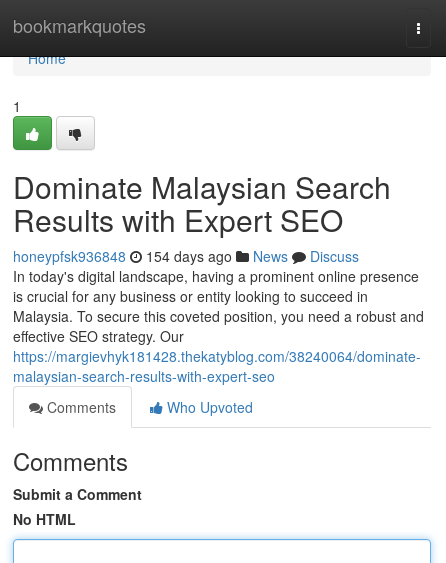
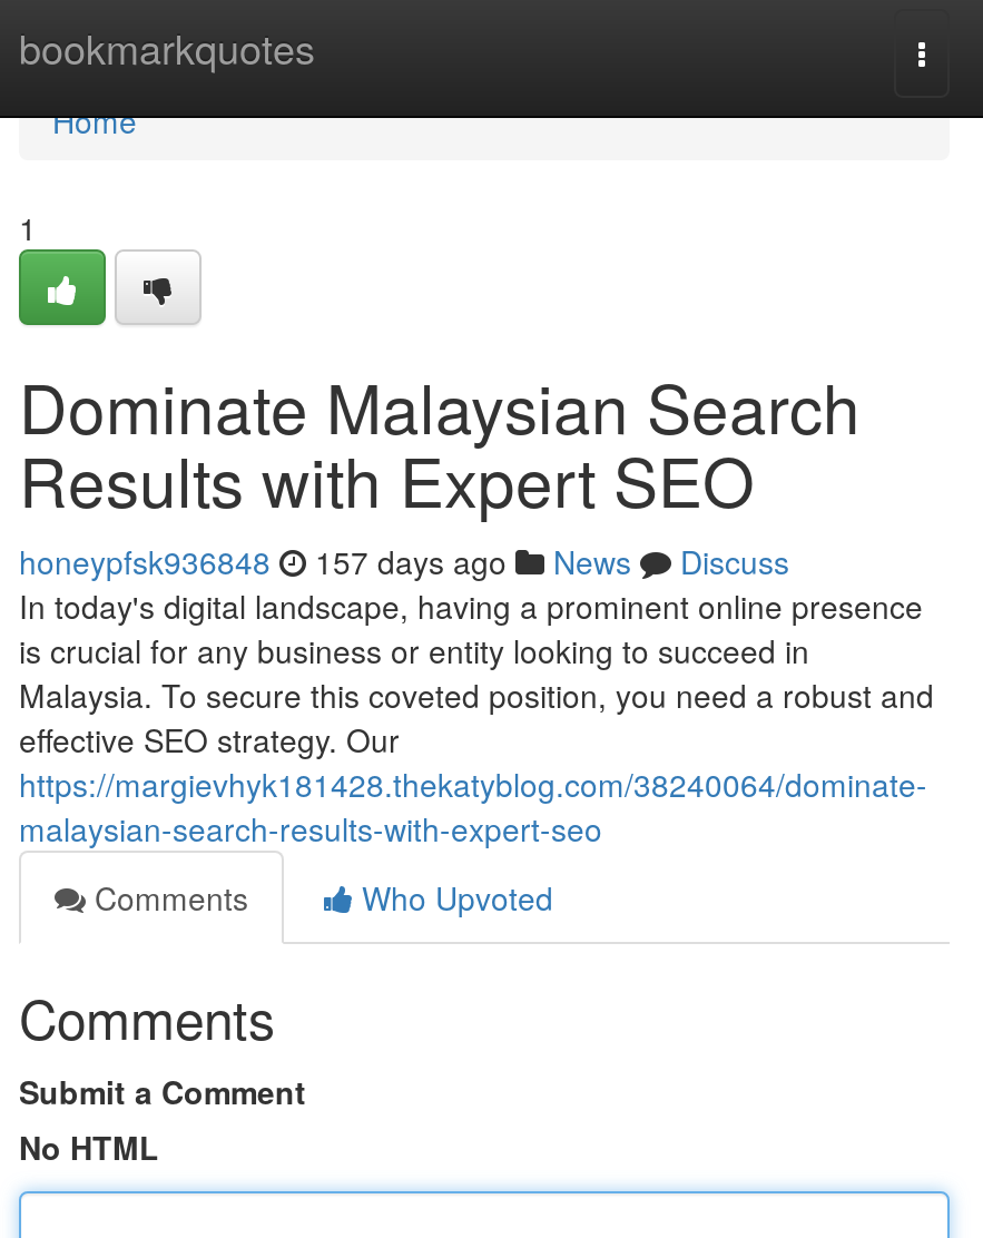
[13,246,359,266] honeypfsk936848 154 days ago News Discuss -> [19,539,789,583] honeypfsk936848 157 days ago News Discuss

